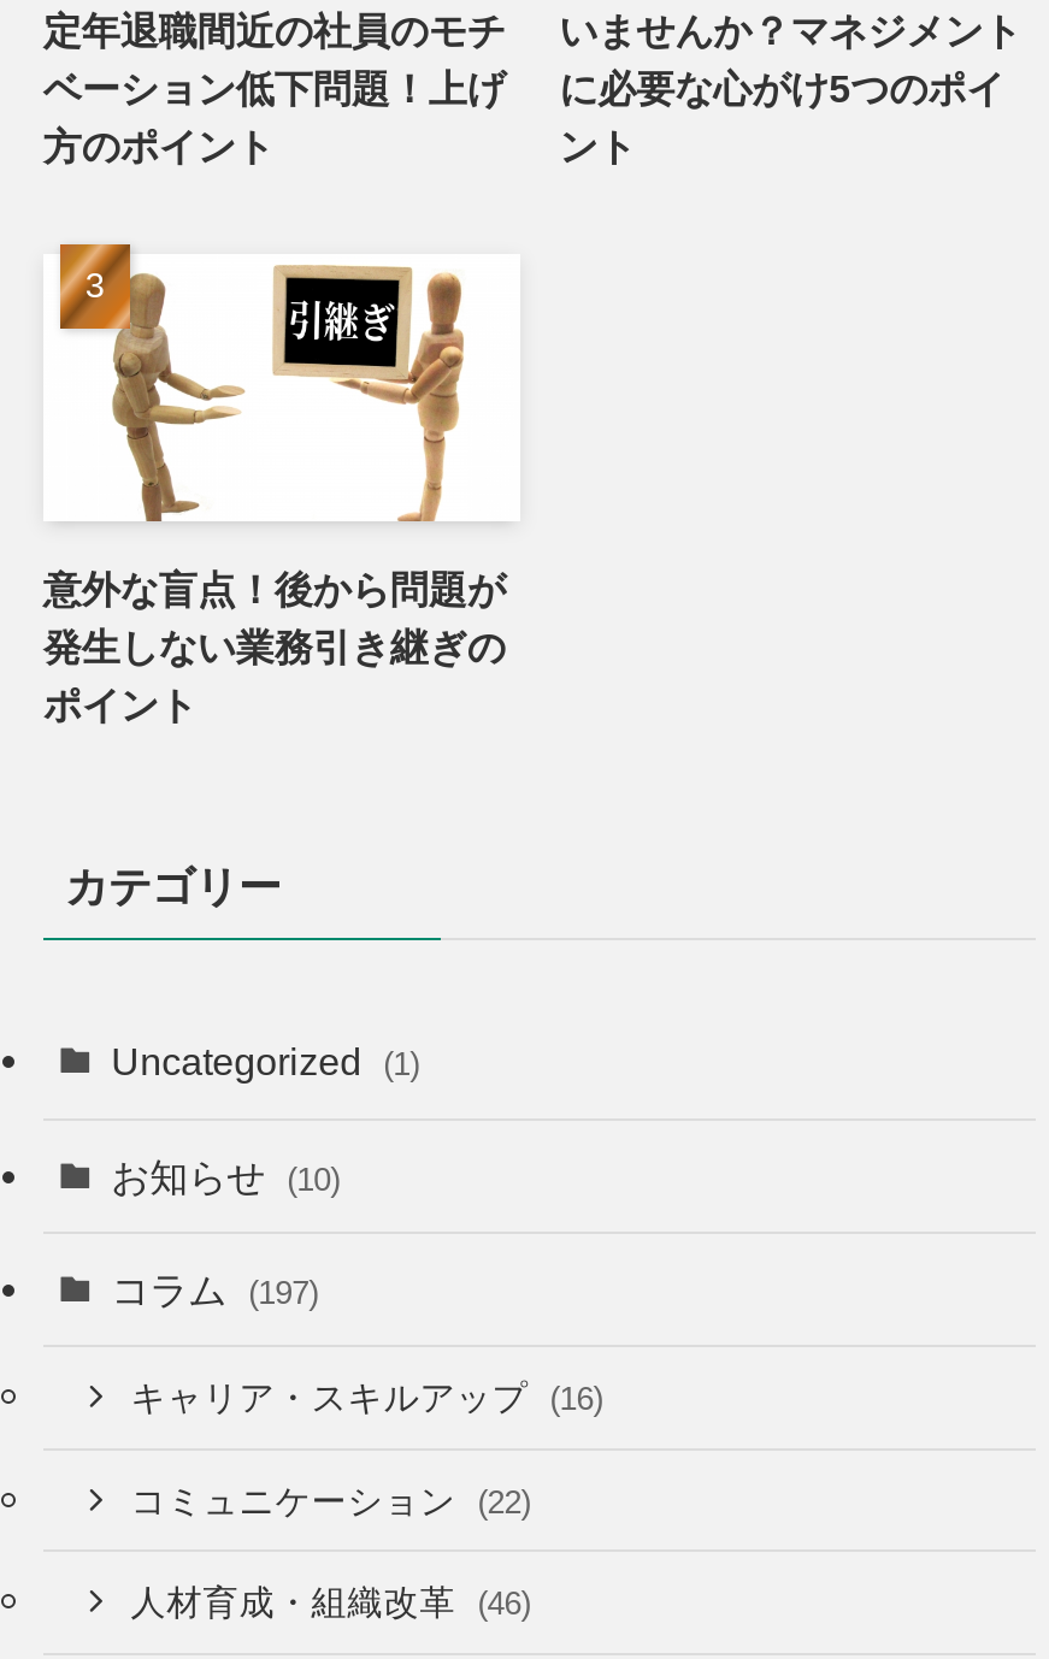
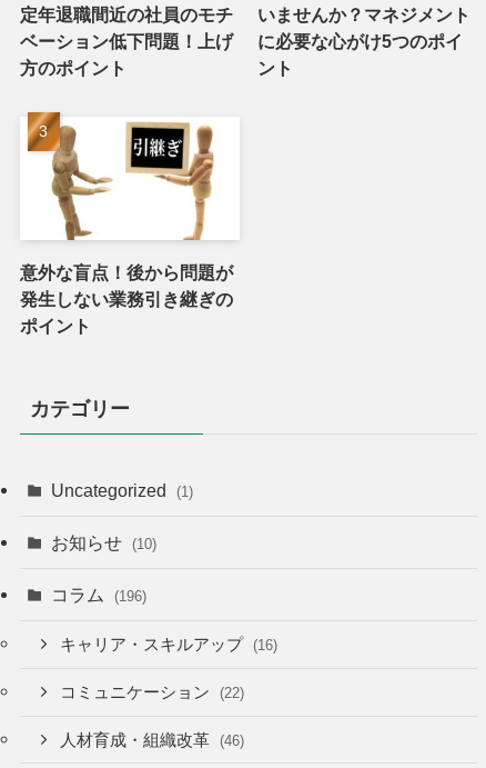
[111,1267,318,1310] コラム (197) -> [51,585,147,605] コラム (196)

